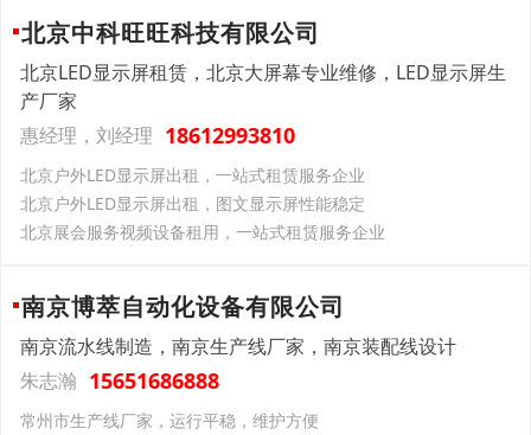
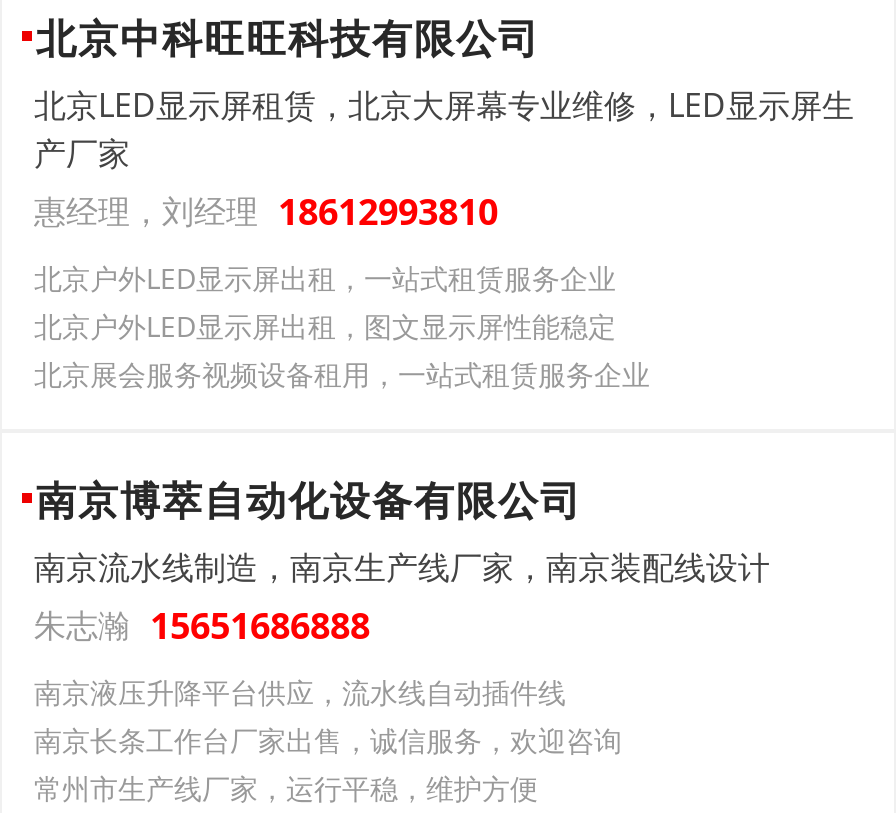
none -> [34,673,622,759] 南京液压升降平台供应，流水线自动插件线 | 南京长条工作台厂家出售，诚信服务，欢迎咨询

